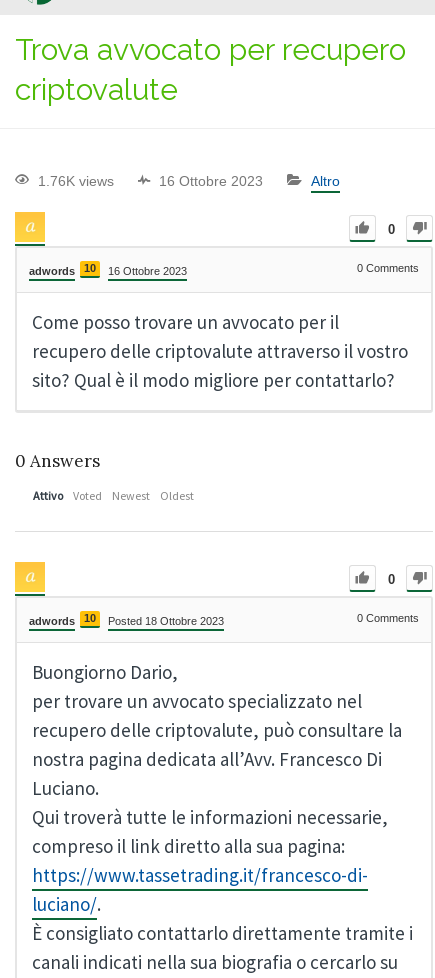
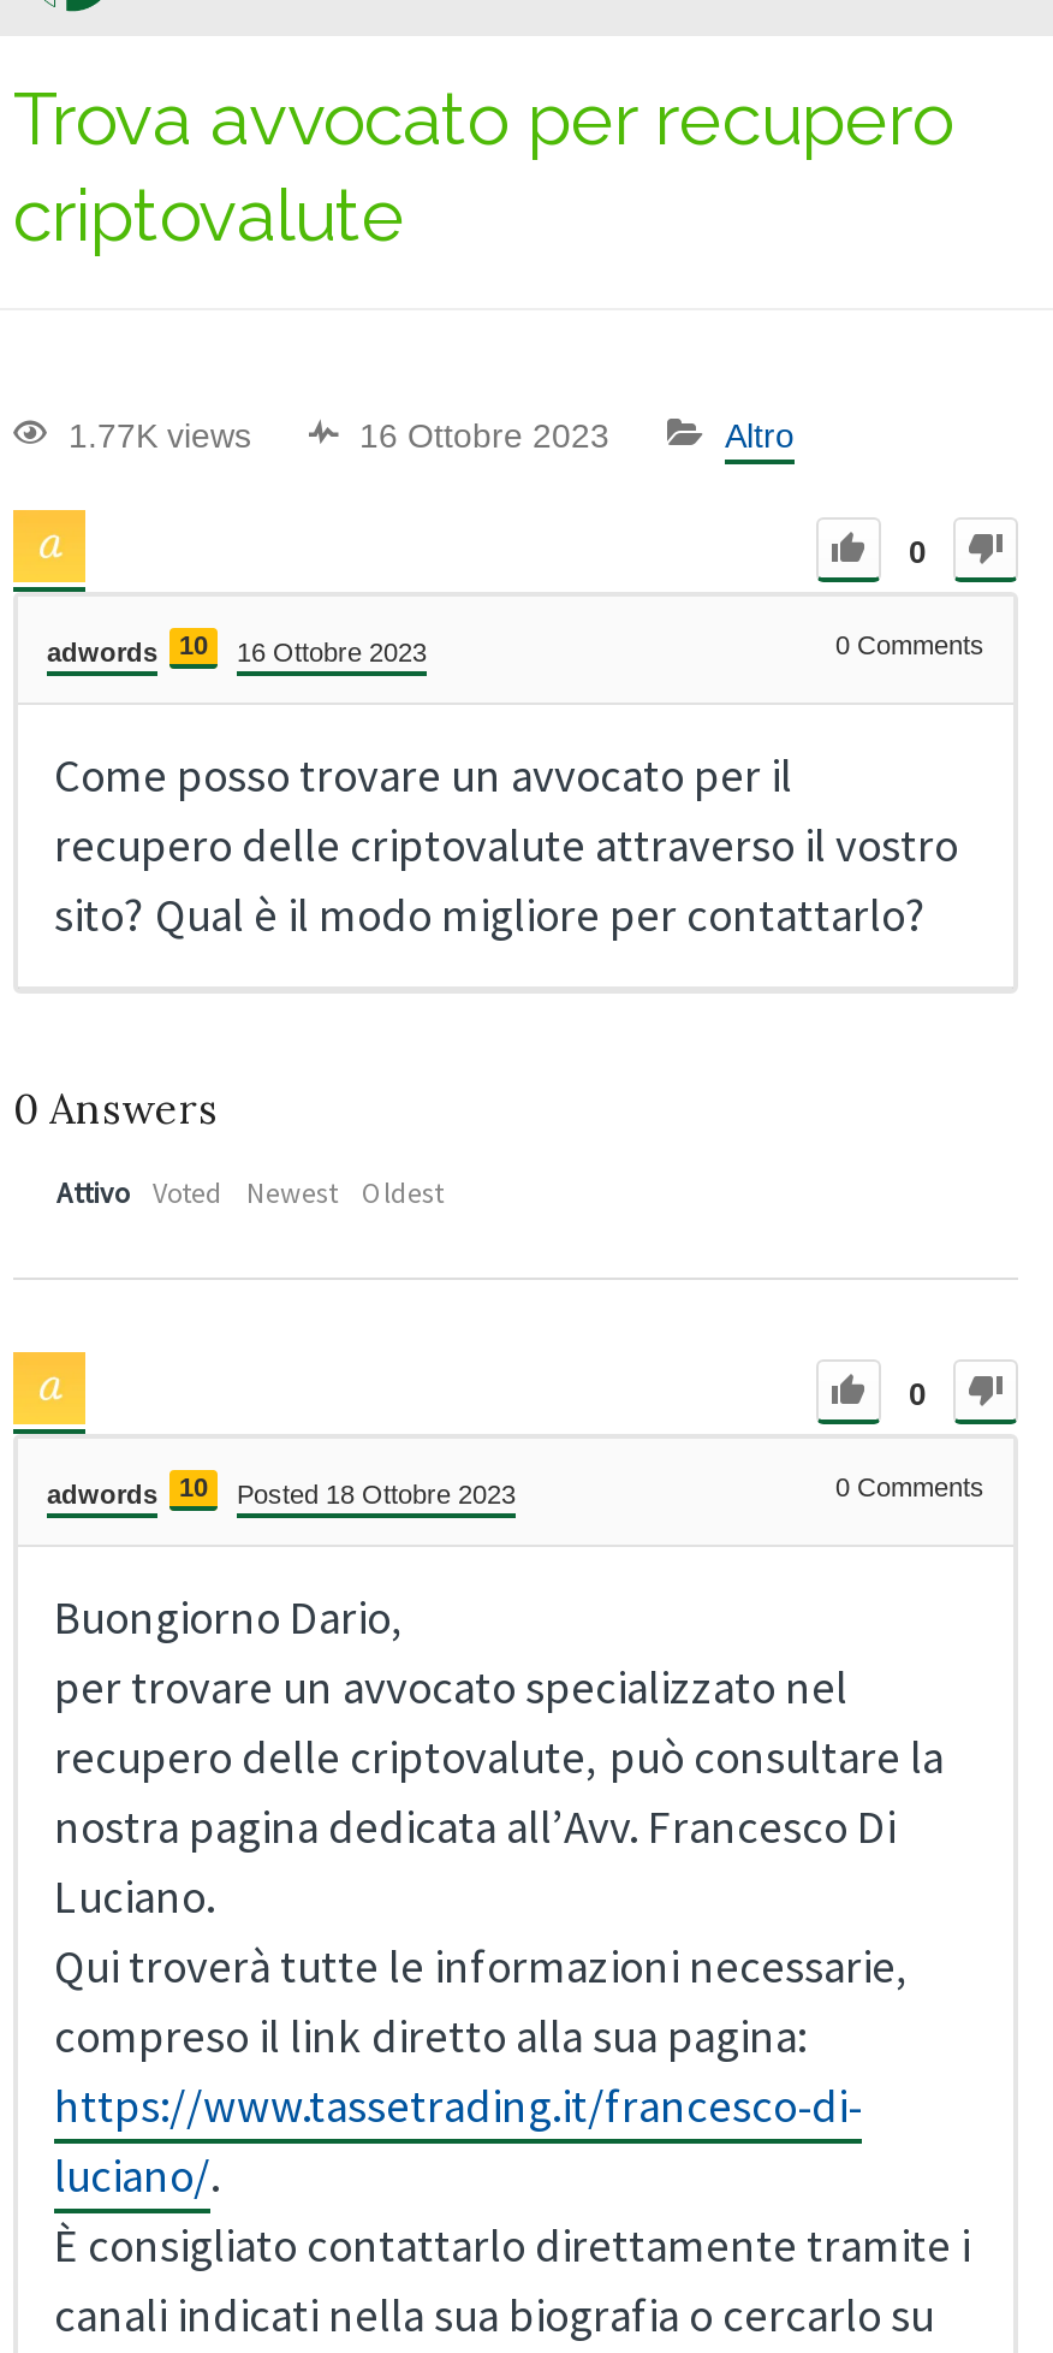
[38,173,114,189] 1.76K views -> [69,417,251,455] 1.77K views

